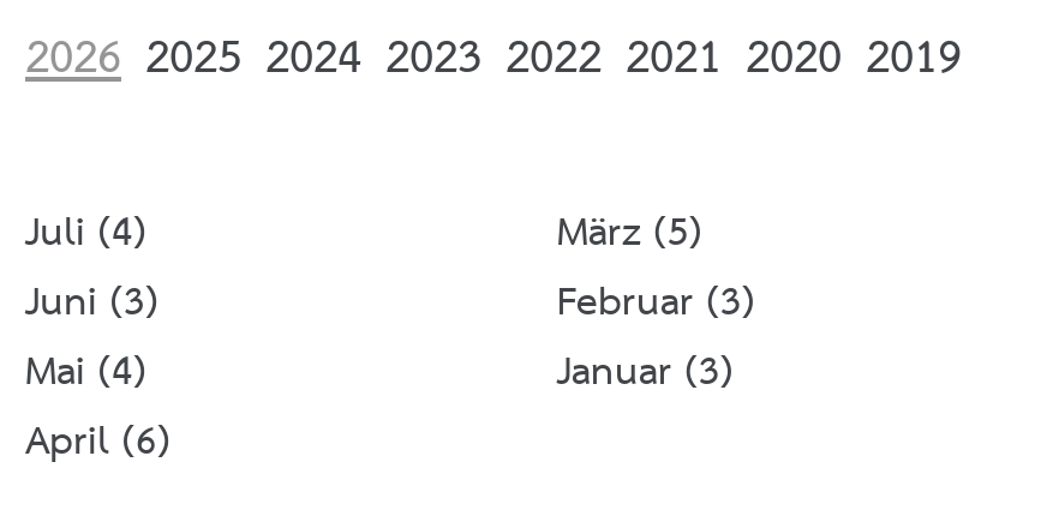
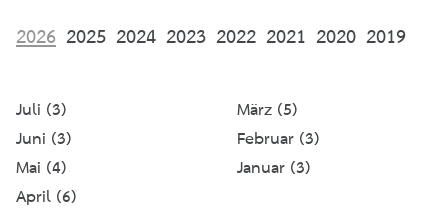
[25,198,148,272] Juli (4) -> [16,95,67,126] Juli (3)

